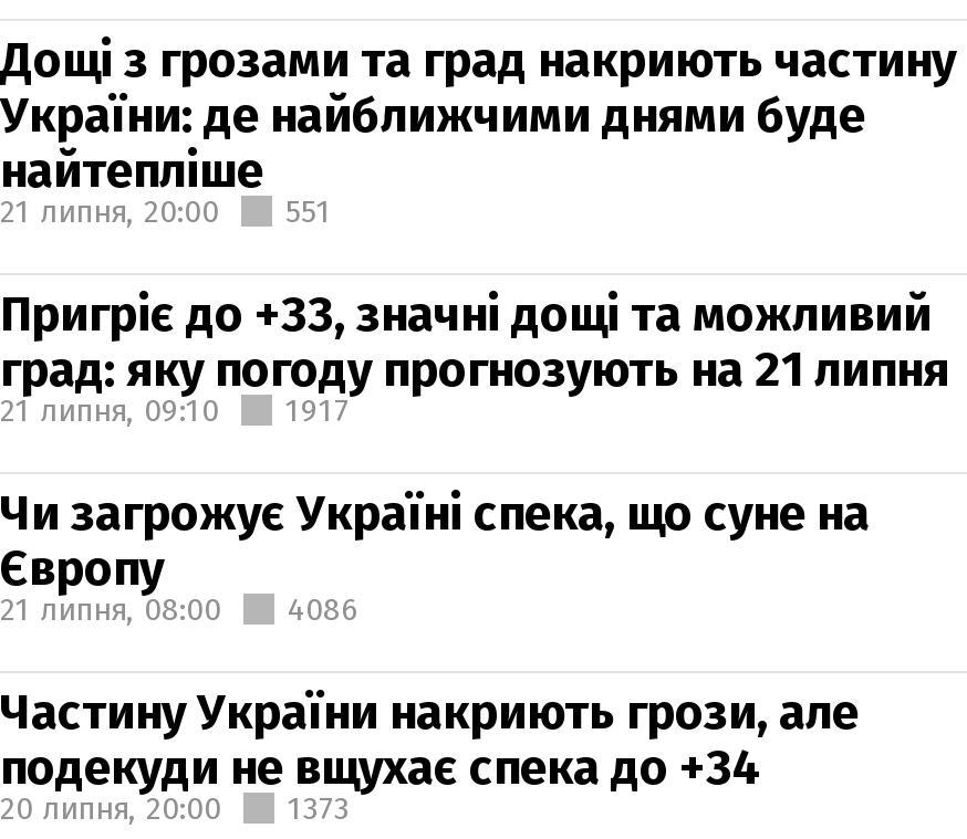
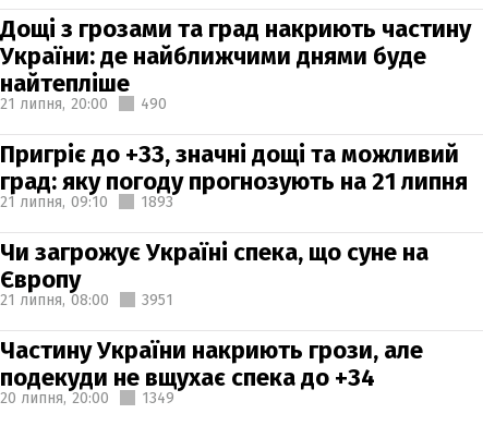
[0,192,332,230] 21 липня, 20:00 551 -> [0,94,167,113] 21 липня, 20:00 490
[285,391,350,429] 1917 -> [141,192,173,211] 1893
[0,590,358,628] 21 липня, 08:00 4086 -> [0,290,173,309] 21 липня, 08:00 3951
[0,789,350,827] 20 липня, 20:00 1373 -> [0,388,174,407] 20 липня, 20:00 1349

